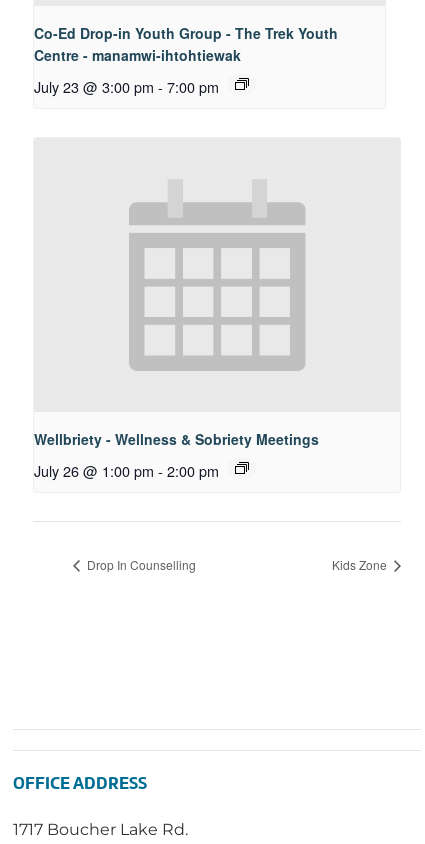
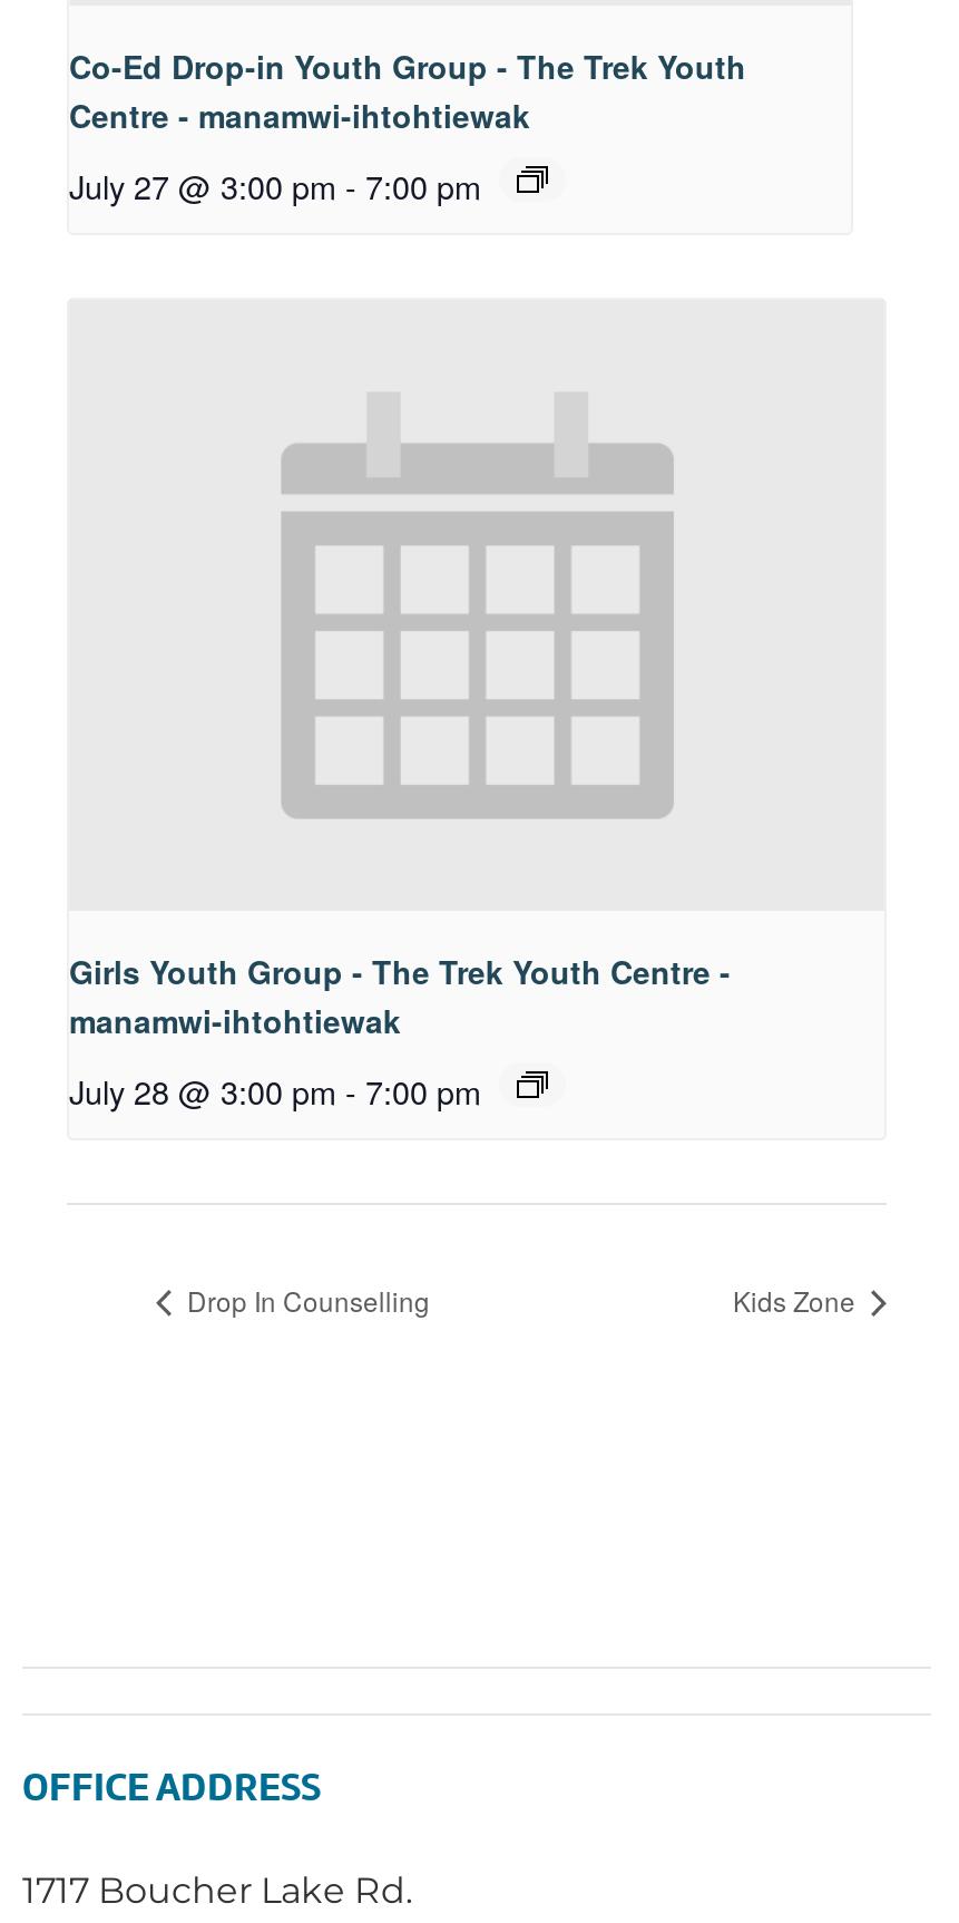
[34,76,219,97] July 23 @ 3:00 pm - 7:00 pm -> [69,161,481,208] July 27 @ 3:00 pm - 7:00 pm
[34,429,319,449] Wellbriety - Wellness & Sobriety Meetings -> [69,950,731,1043] Girls Youth Group - The Trek Youth Centre - | manamwi-ihtohtiewak
[34,460,219,481] July 26 @ 1:00 pm - 2:00 pm -> [69,1068,481,1115] July 28 @ 3:00 pm - 7:00 pm

